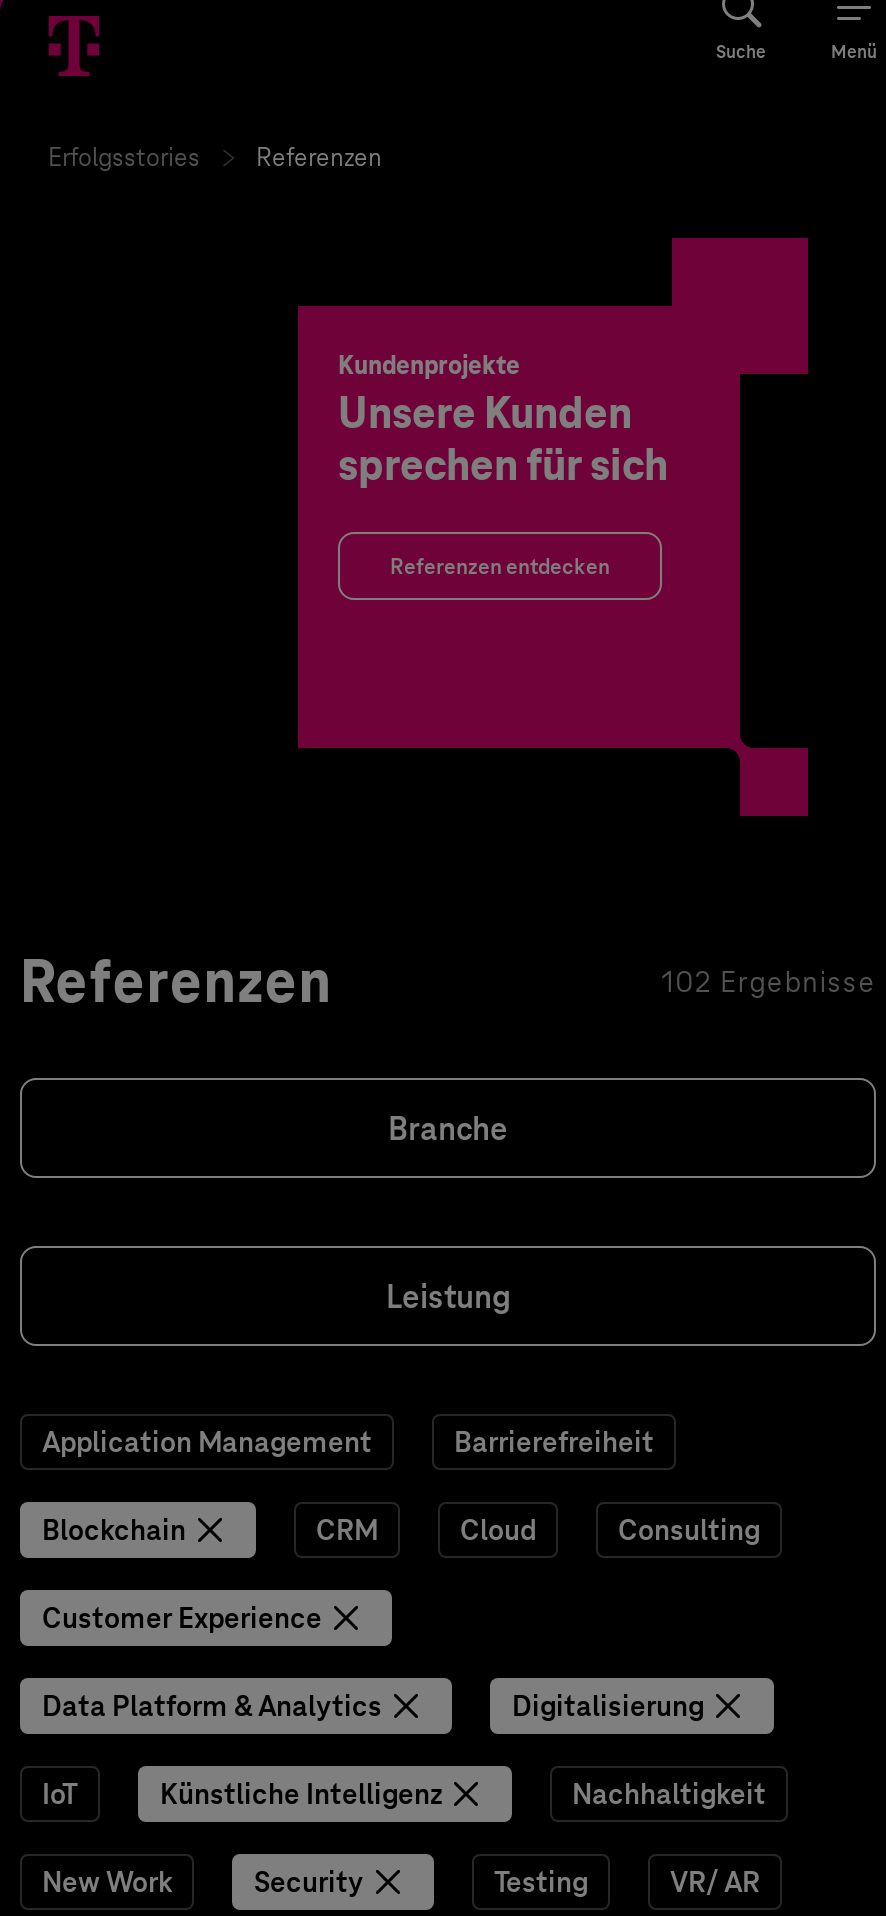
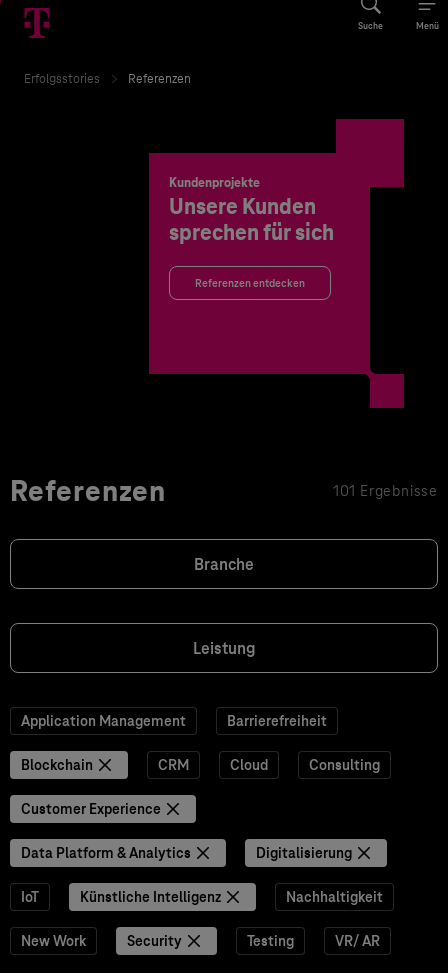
[662,964,876,1000] 102 Ergebnisse -> [333,482,438,500] 101 Ergebnisse

